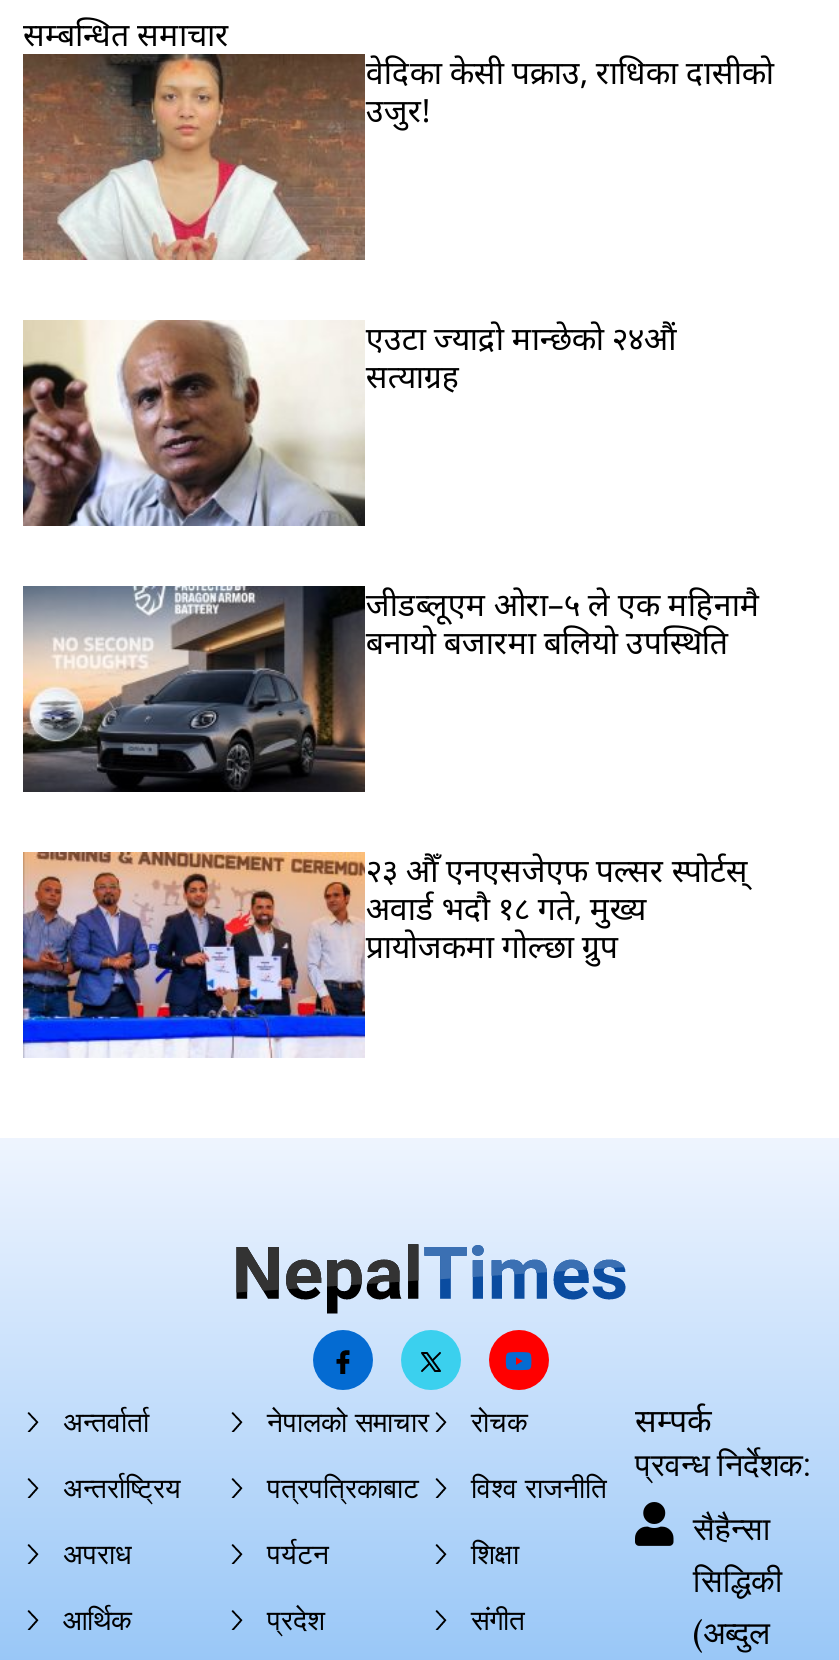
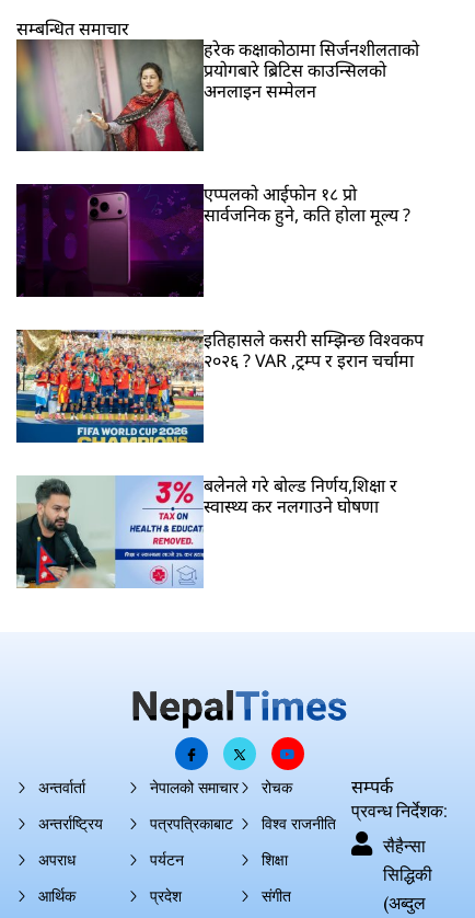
[21,50,774,261] [image] | वेदिका केसी पक्राउ, राधिका दासीको | उजुर! -> [15,37,420,152] [image] | हरेक कक्षाकोठामा सिर्जनशीलताको | प्रयोगबारे ब्रिटिस काउन्सिलको | अनलाइन सम्मेलन
[21,316,676,529] [image] | एउटा ज्याद्रो मान्छेको २४औं | सत्याग्रह -> [15,182,411,298] [image] | एप्पलको आईफोन १८ प्रो | सार्वजनिक हुने, कति होला मूल्य ?
[21,582,760,795] [image] | जीडब्लूएम ओरा–५ ले एक महिनामै | बनायो बजारमा बलियो उपस्थिति -> [15,328,424,444] [image] | इतिहासले कसरी सम्झिन्छ विश्वकप | २०२६ ? VAR ,ट्रम्प र इरान चर्चामा
[21,847,748,1057] [image] | २३ औँ एनएसजेएफ पल्सर स्पोर्टस् | अवार्ड भदौ १८ गते, मुख्य | प्रायोजकमा गोल्छा ग्रुप -> [15,473,398,589] [image] | बलेनले गरे बोल्ड निर्णय,शिक्षा र | स्वास्थ्य कर नलगाउने घोषणा

